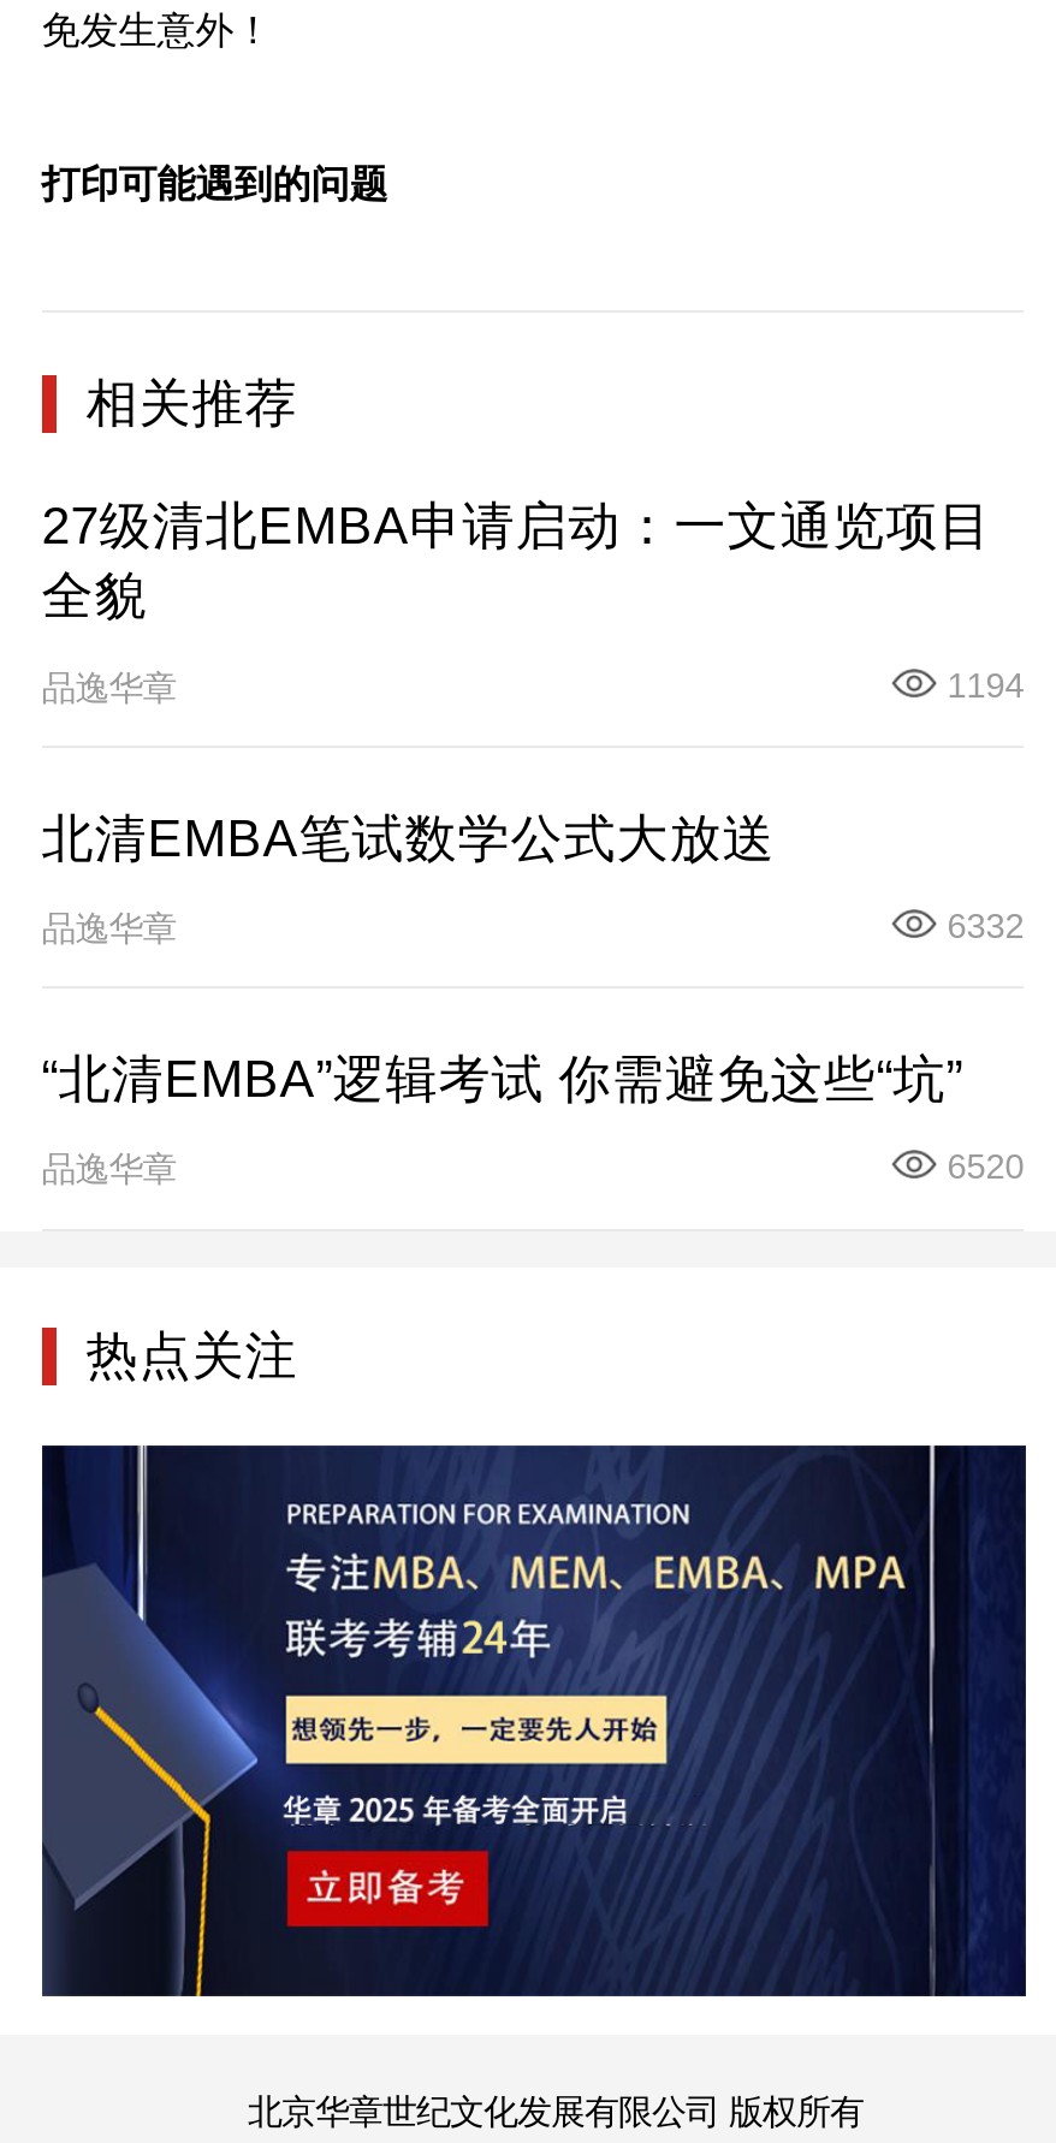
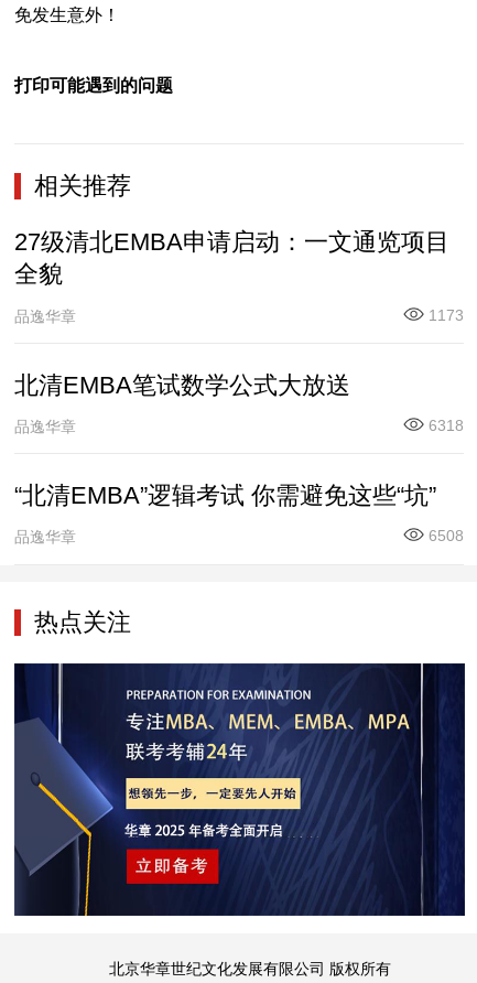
[938,665,1024,704] 1194 -> [424,306,464,324] 1173
[938,907,1024,945] 6332 -> [424,417,464,434] 6318
[938,1148,1024,1186] 6520 -> [424,527,464,545] 6508

